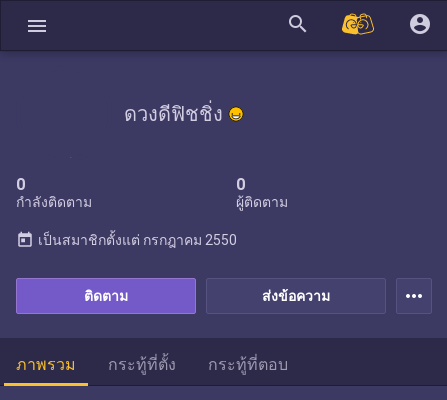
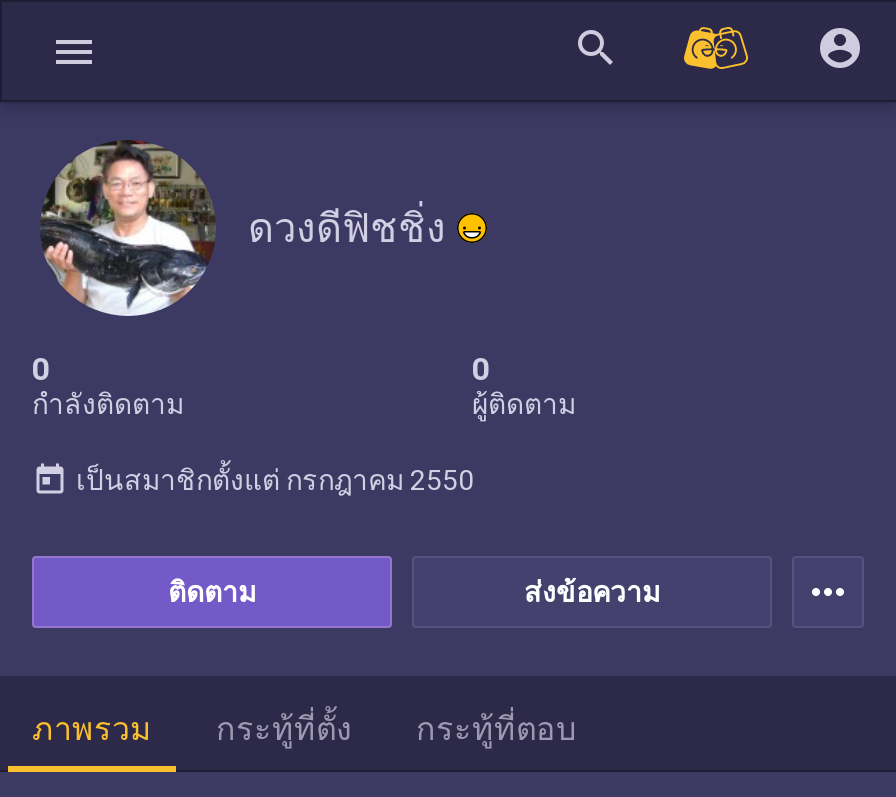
none -> [40,138,216,318] [image]

